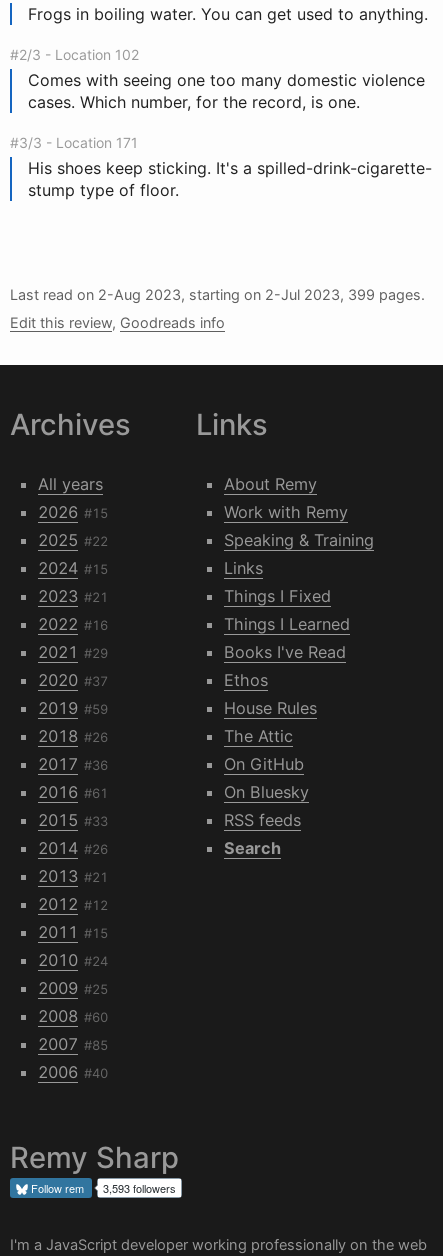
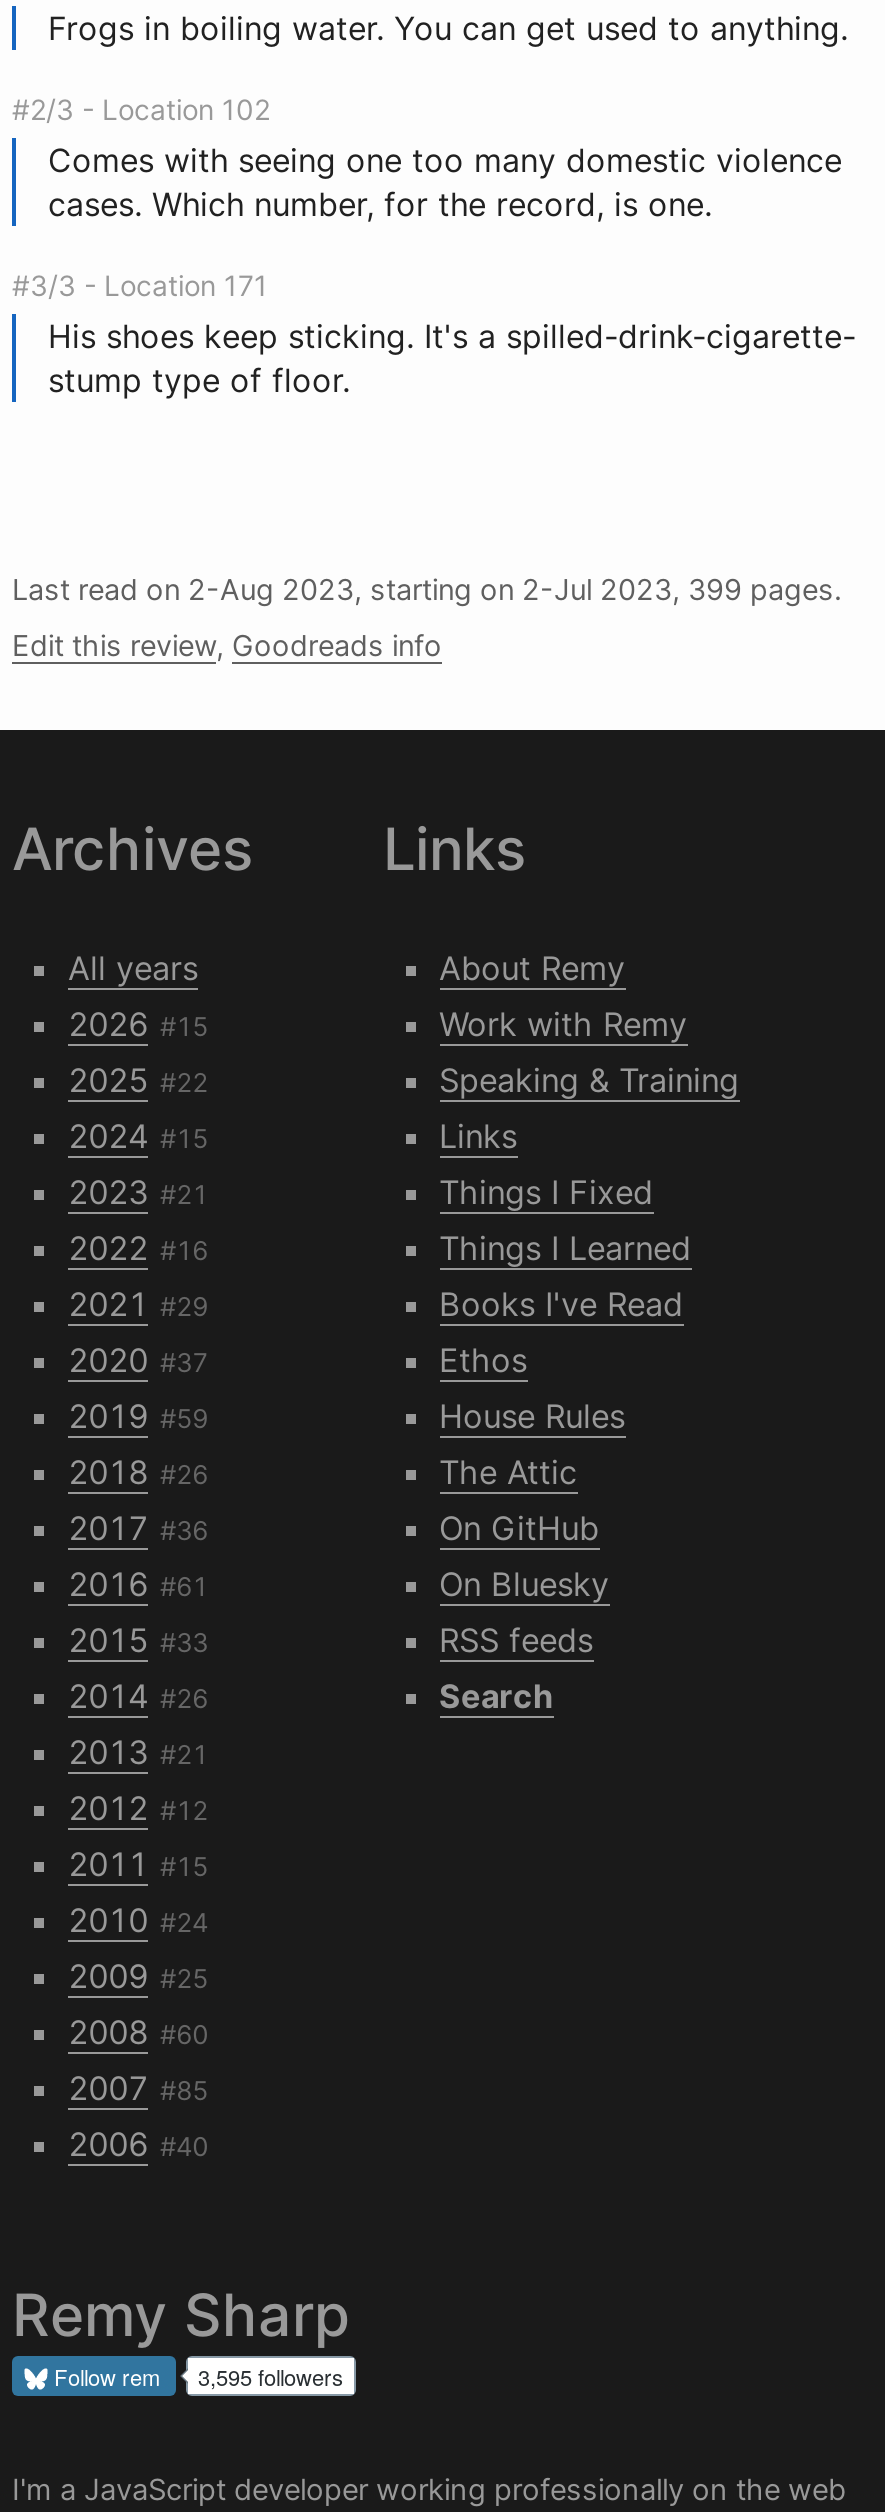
[31,1180,176,1196] Follow rem 3,593 followers -> [54,2359,344,2391] Follow rem 3,595 followers

